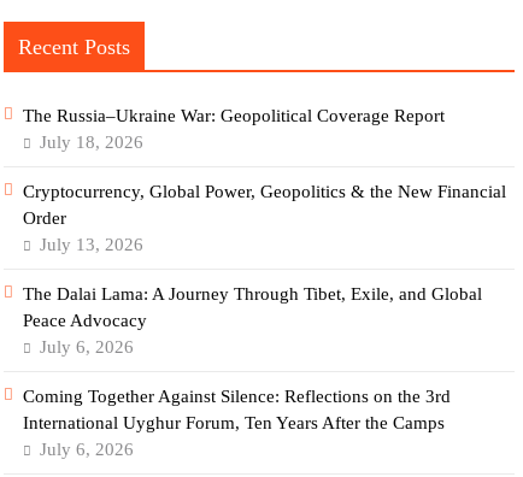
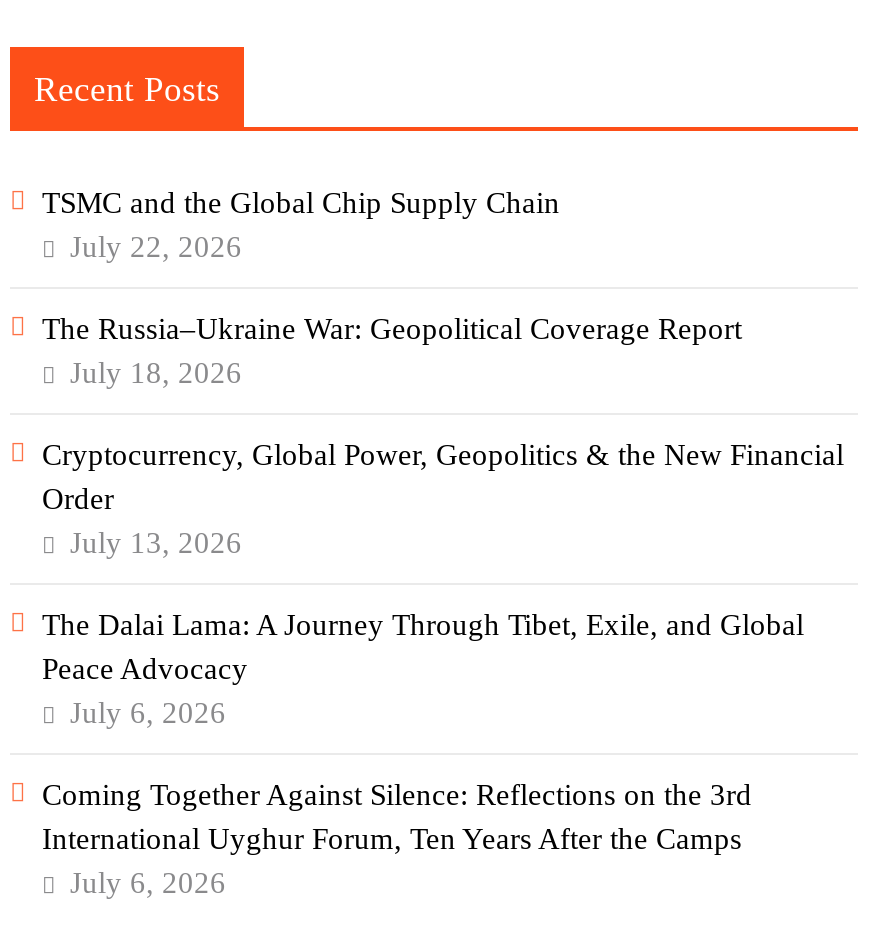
none -> [42,188,560,264] TSMC and the Global Chip Supply Chain | July 22, 2026

